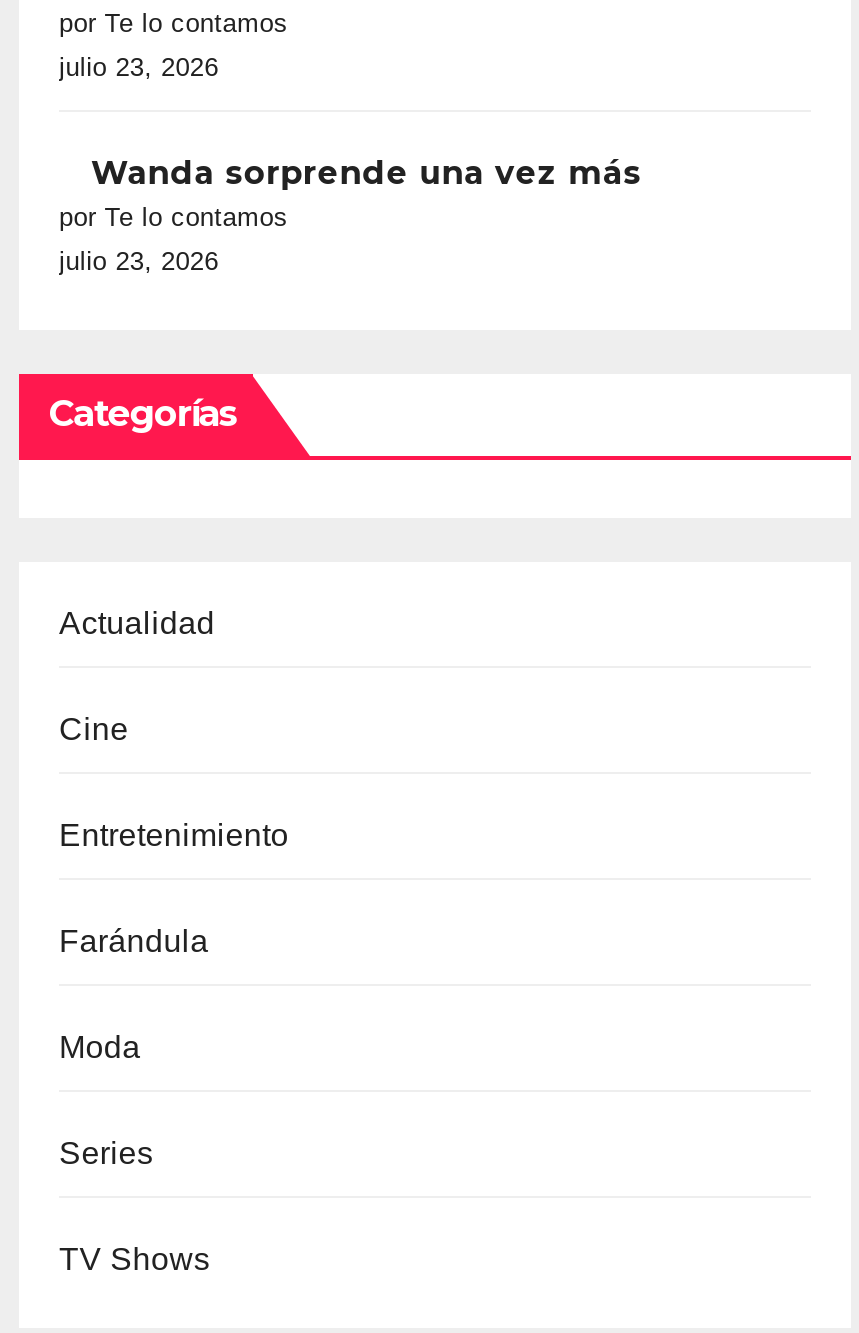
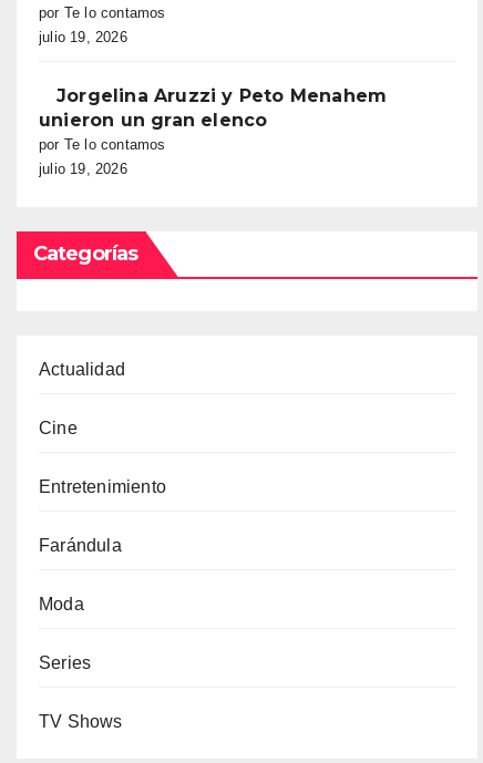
[59,52,219,82] julio 23, 2026 -> [39,29,127,45] julio 19, 2026
[91,154,642,192] Wanda sorprende una vez más -> [39,85,387,130] Jorgelina Aruzzi y Peto Menahem | unieron un gran elenco
[59,246,219,276] julio 23, 2026 -> [39,160,127,177] julio 19, 2026

